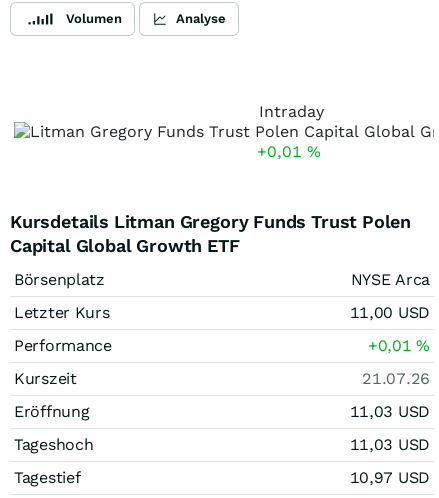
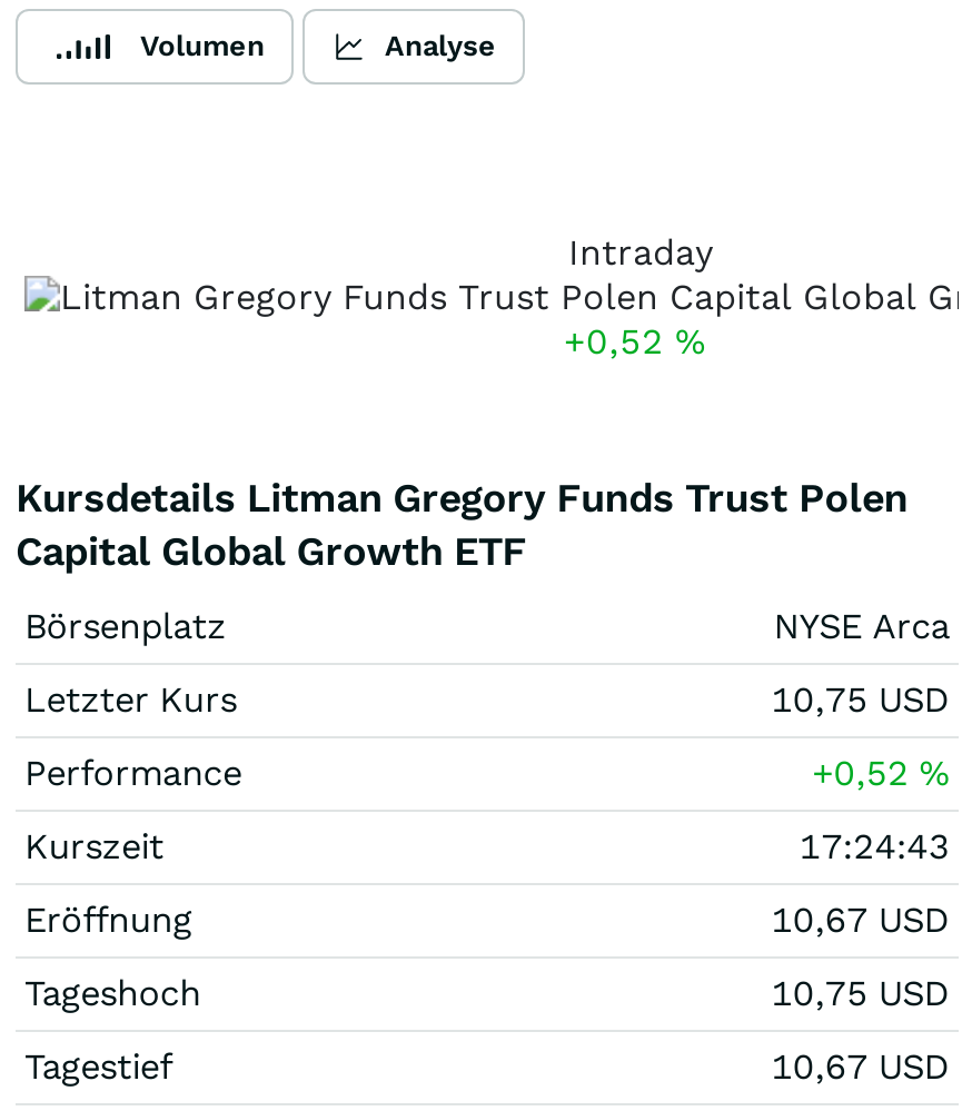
[256,142,320,161] +0,01% -> [564,320,706,363] +0,52%
[350,303,430,322] 11,00 USD -> [771,678,950,721] 10,75 USD
[368,336,430,355] +0,01% -> [812,752,950,794] +0,52%
[362,369,430,388] 21.07.26 -> [799,825,950,867] 17:24:43
[350,402,430,421] 11,03 USD -> [771,899,950,941] 10,67 USD
[350,435,430,454] 11,03 USD -> [771,972,950,1014] 10,75 USD
[350,468,430,487] 10,97 USD -> [771,1045,950,1088] 10,67 USD

